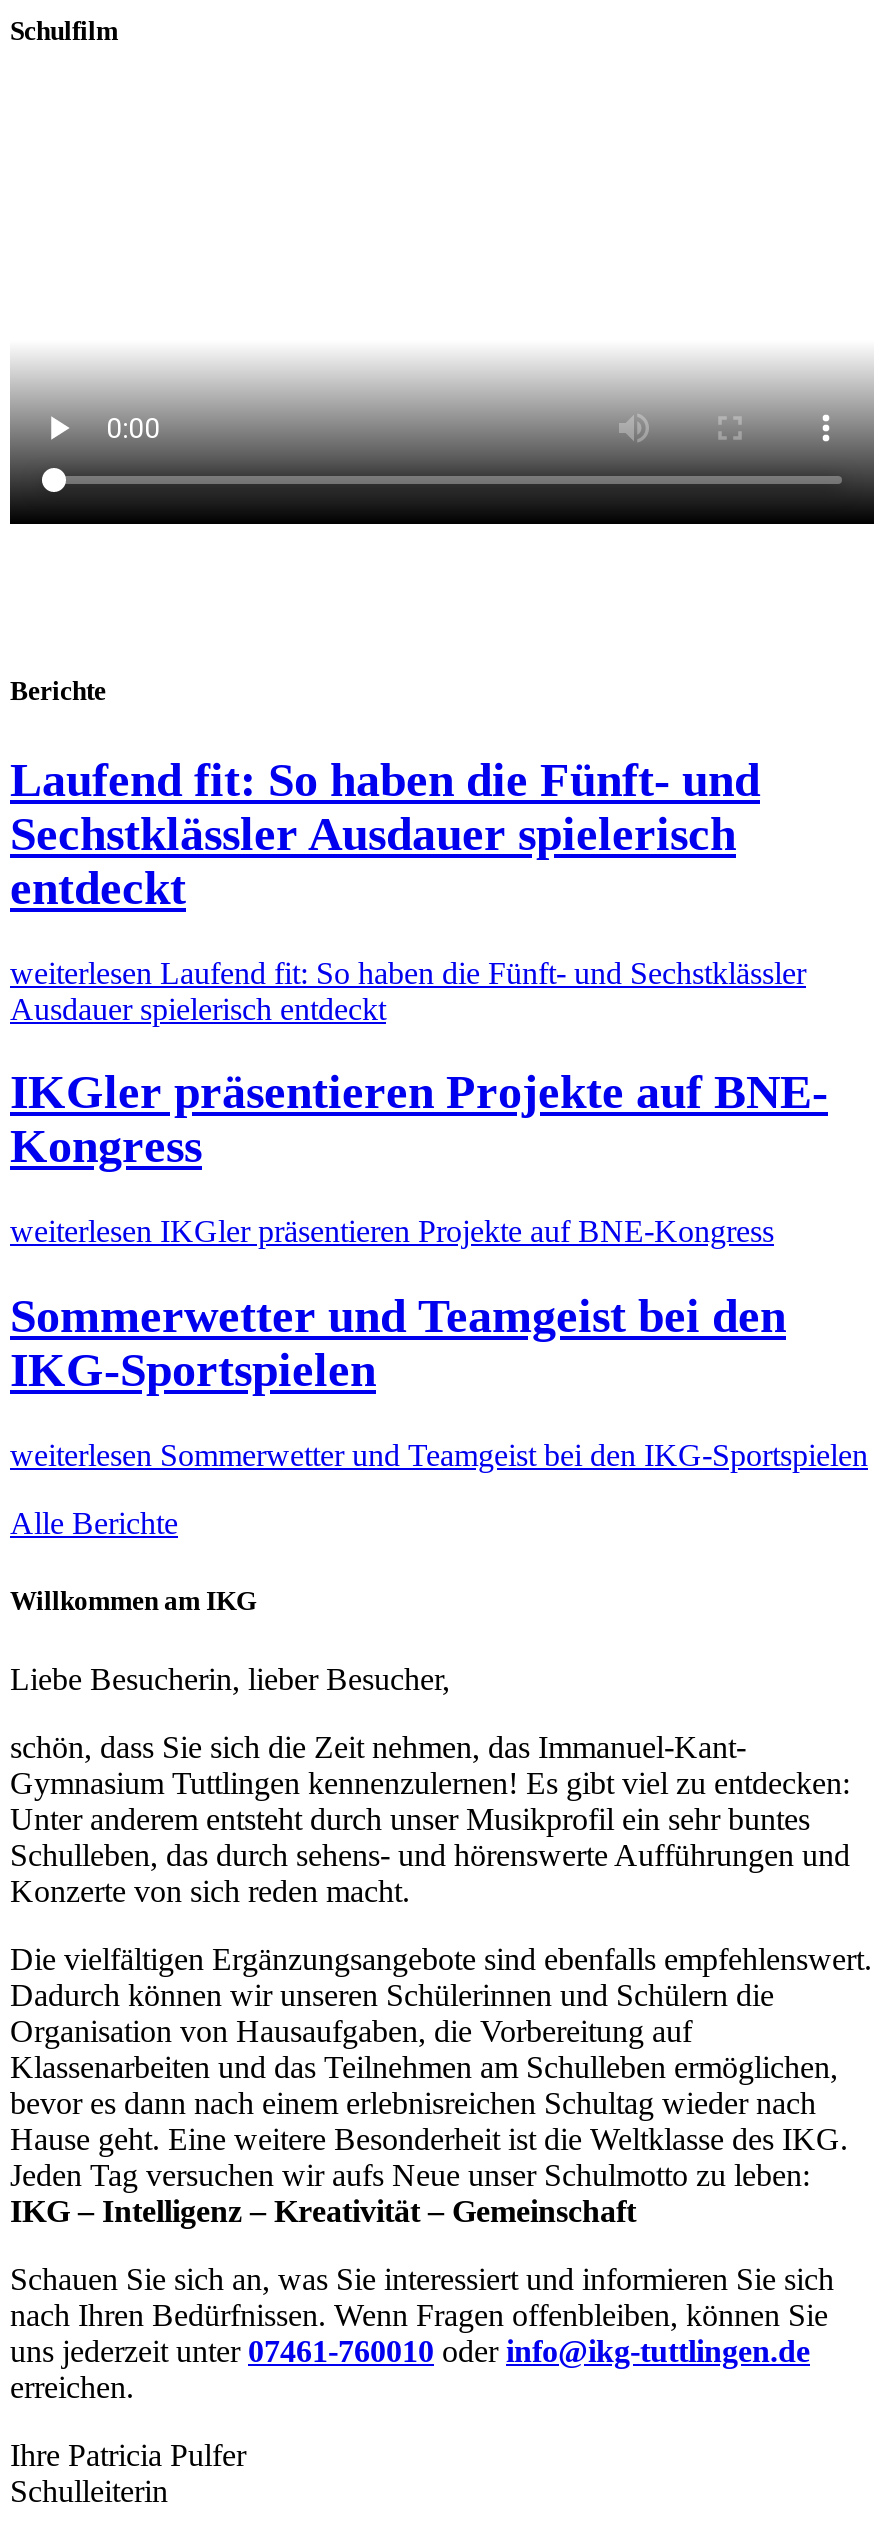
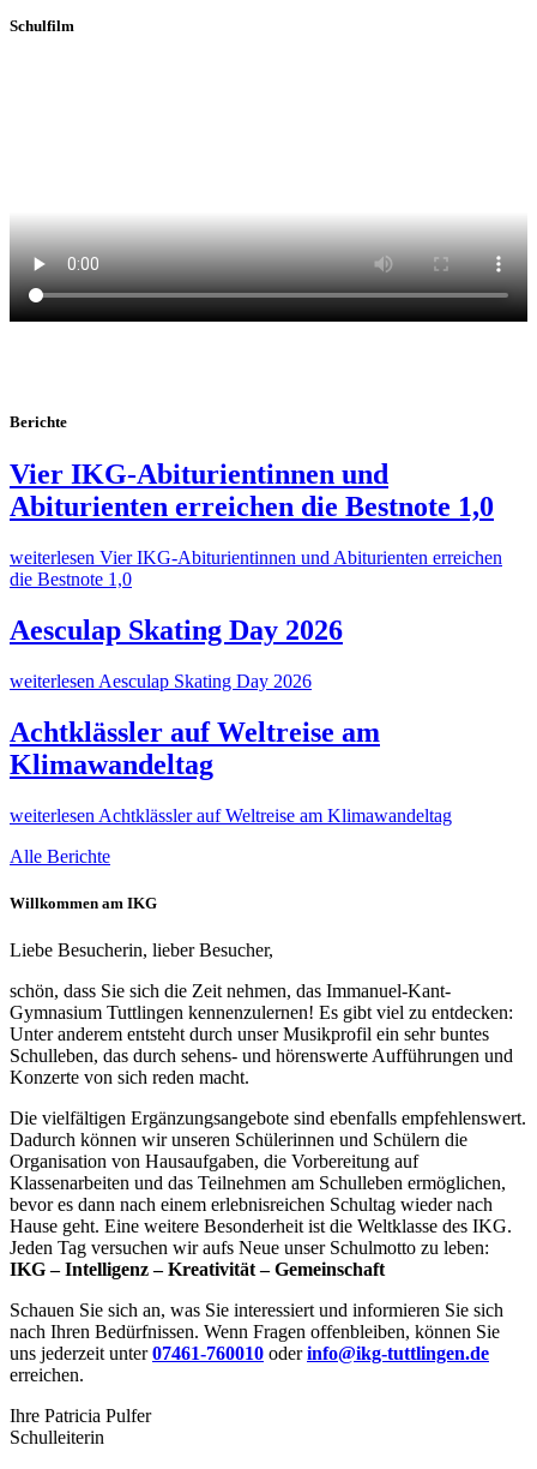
[10,753,760,913] Laufend fit: So haben die Fünft- und | Sechstklässler Ausdauer spielerisch | entdeckt -> [10,459,494,523] Vier IKG-Abiturientinnen und | Abiturienten erreichen die Bestnote 1,0
[10,955,806,1025] weiterlesen Laufend fit: So haben die Fünft- und Sechstklässler | Ausdauer spielerisch entdeckt -> [10,548,502,590] weiterlesen Vier IKG-Abiturientinnen und Abiturienten erreichen | die Bestnote 1,0
[10,1066,828,1172] IKGler präsentieren Projekte auf BNE- | Kongress -> [10,615,343,646] Aesculap Skating Day 2026
[10,1214,774,1248] weiterlesen IKGler präsentieren Projekte auf BNE-Kongress -> [10,671,312,691] weiterlesen Aesculap Skating Day 2026
[10,1290,786,1396] Sommerwetter und Teamgeist bei den | IKG-Sportspielen -> [10,716,380,780] Achtklässler auf Weltreise am | Klimawandeltag
[10,1438,868,1472] weiterlesen Sommerwetter und Teamgeist bei den IKG-Sportspielen -> [10,805,452,826] weiterlesen Achtklässler auf Weltreise am Klimawandeltag

